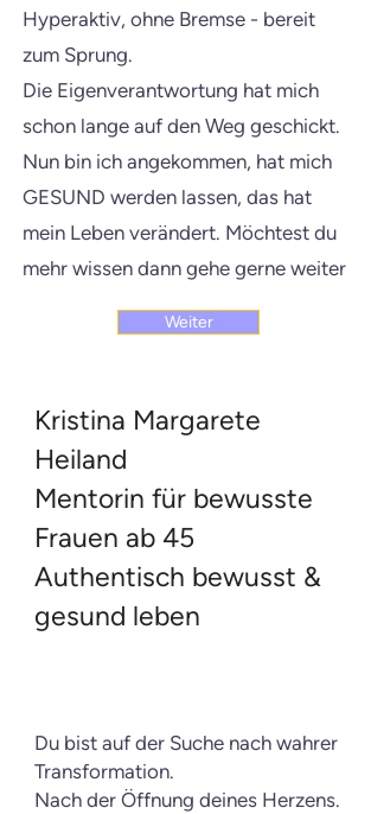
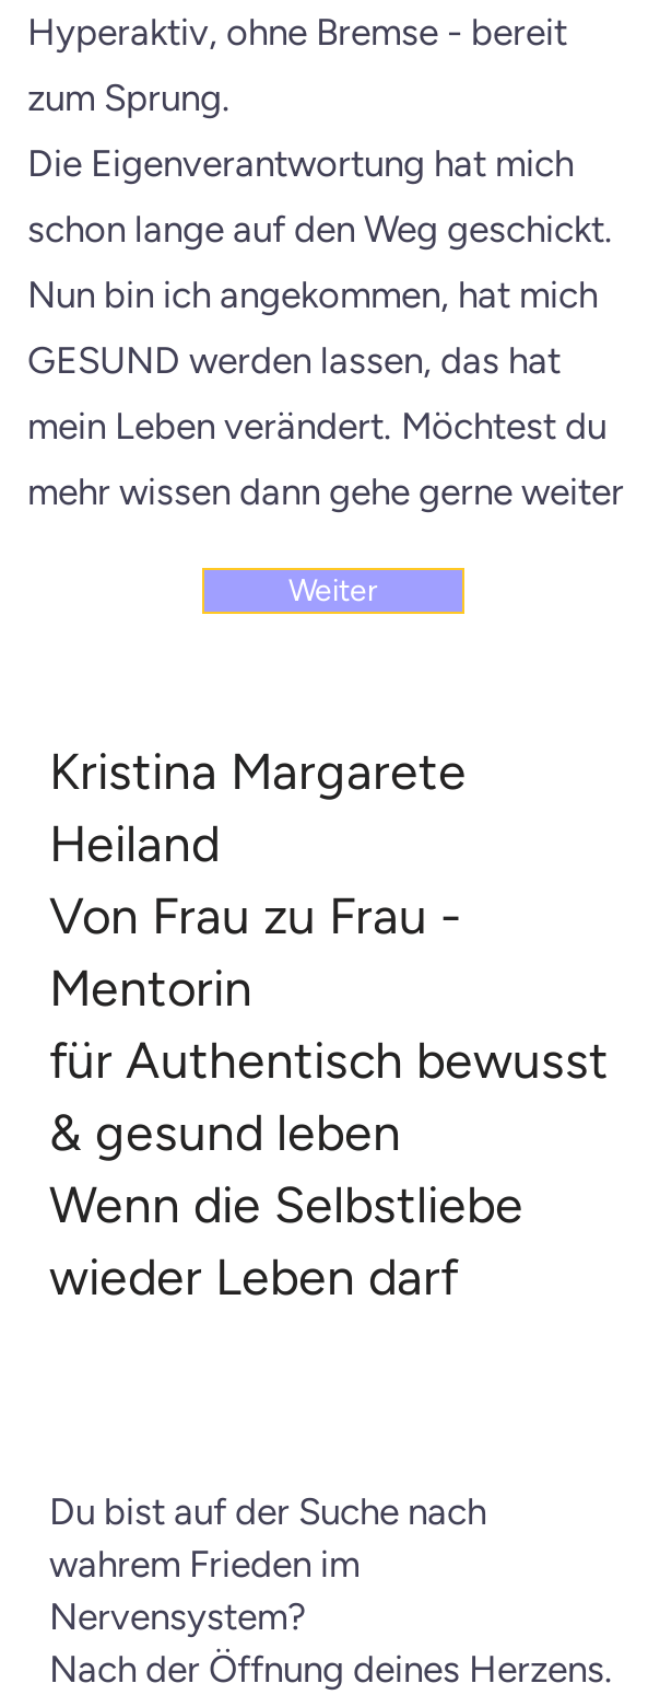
[34,482,321,632] Mentorin für bewusste | Frauen ab 45 | Authentisch bewusst & | gesund leben -> [49,885,609,1308] Von Frau zu Frau - | Mentorin | für Authentisch bewusst | & gesund leben | Wenn die Selbstliebe | wieder Leben darf
[34,731,338,783] Du bist auf der Suche nach wahrer | Transformation. -> [49,1489,486,1638] Du bist auf der Suche nach | wahrem Frieden im | Nervensystem?

